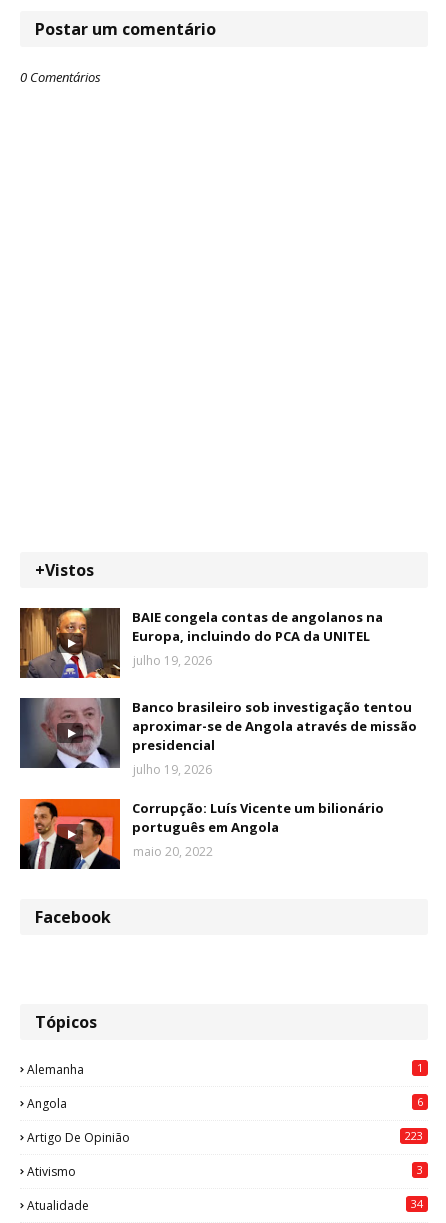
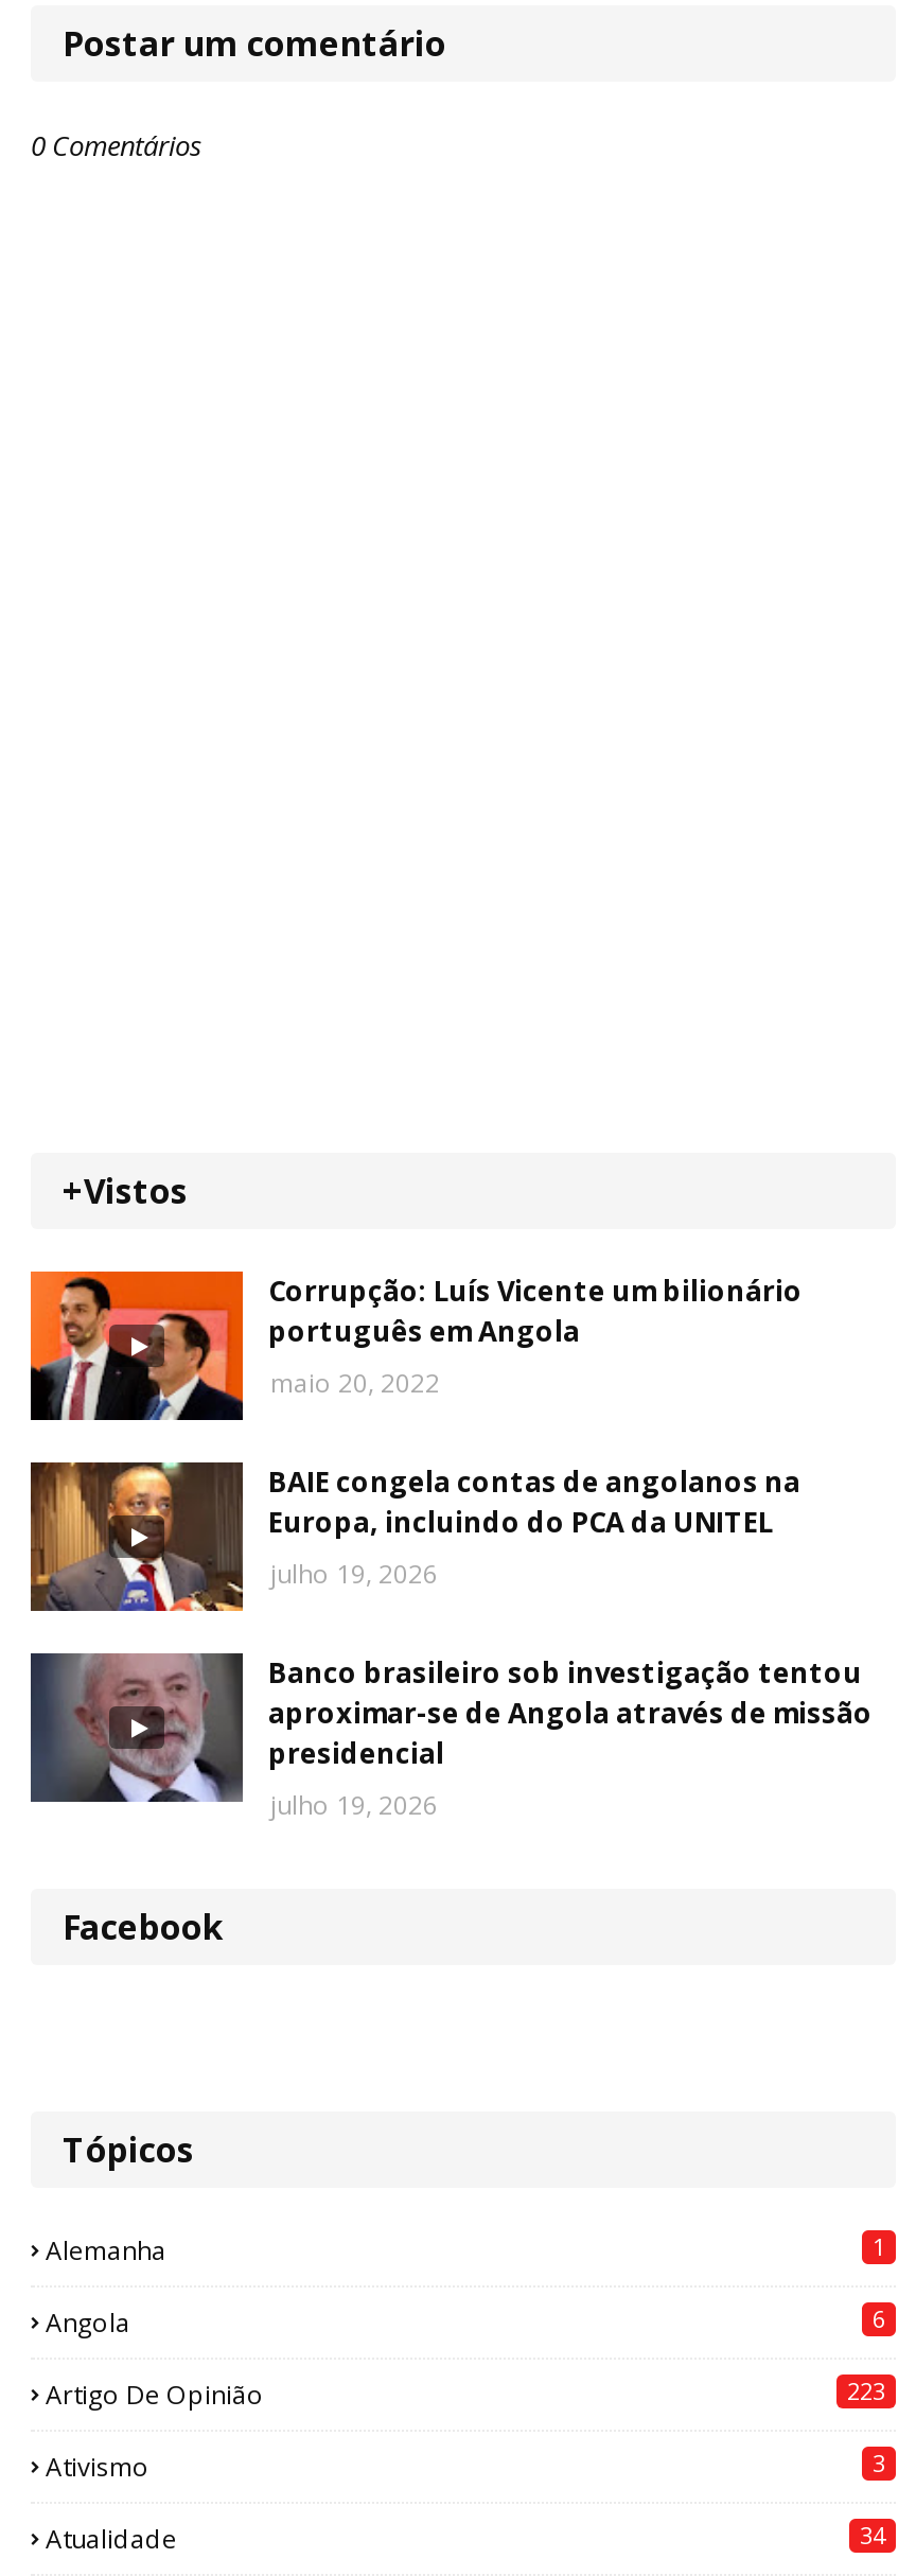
moved [19,606,417,778] -> [29,1458,873,1824]: [image] | BAIE congela contas de angolanos na | Europa, incluindo do PCA da UNITEL | julho 19, 2026 | Banco brasileiro sob investigação tentou | aproximar-se de Angola através de missão | presidencial | julho 19, 2026
moved [19,798,384,870] -> [29,1269,803,1422]: [image] | Corrupção: Luís Vicente um bilionário | português em Angola | maio 20, 2022

